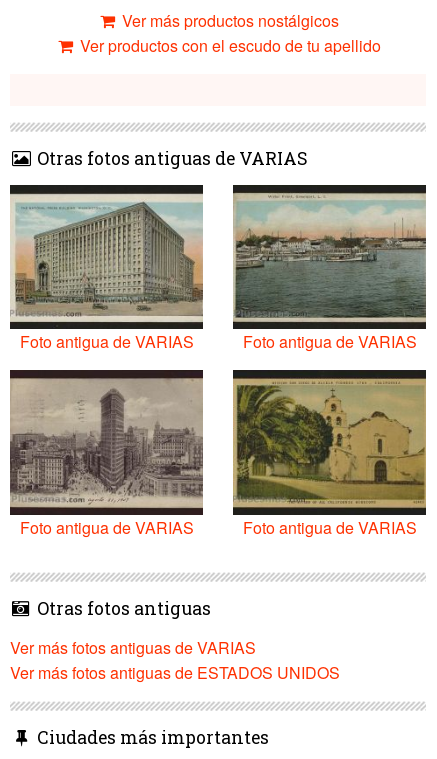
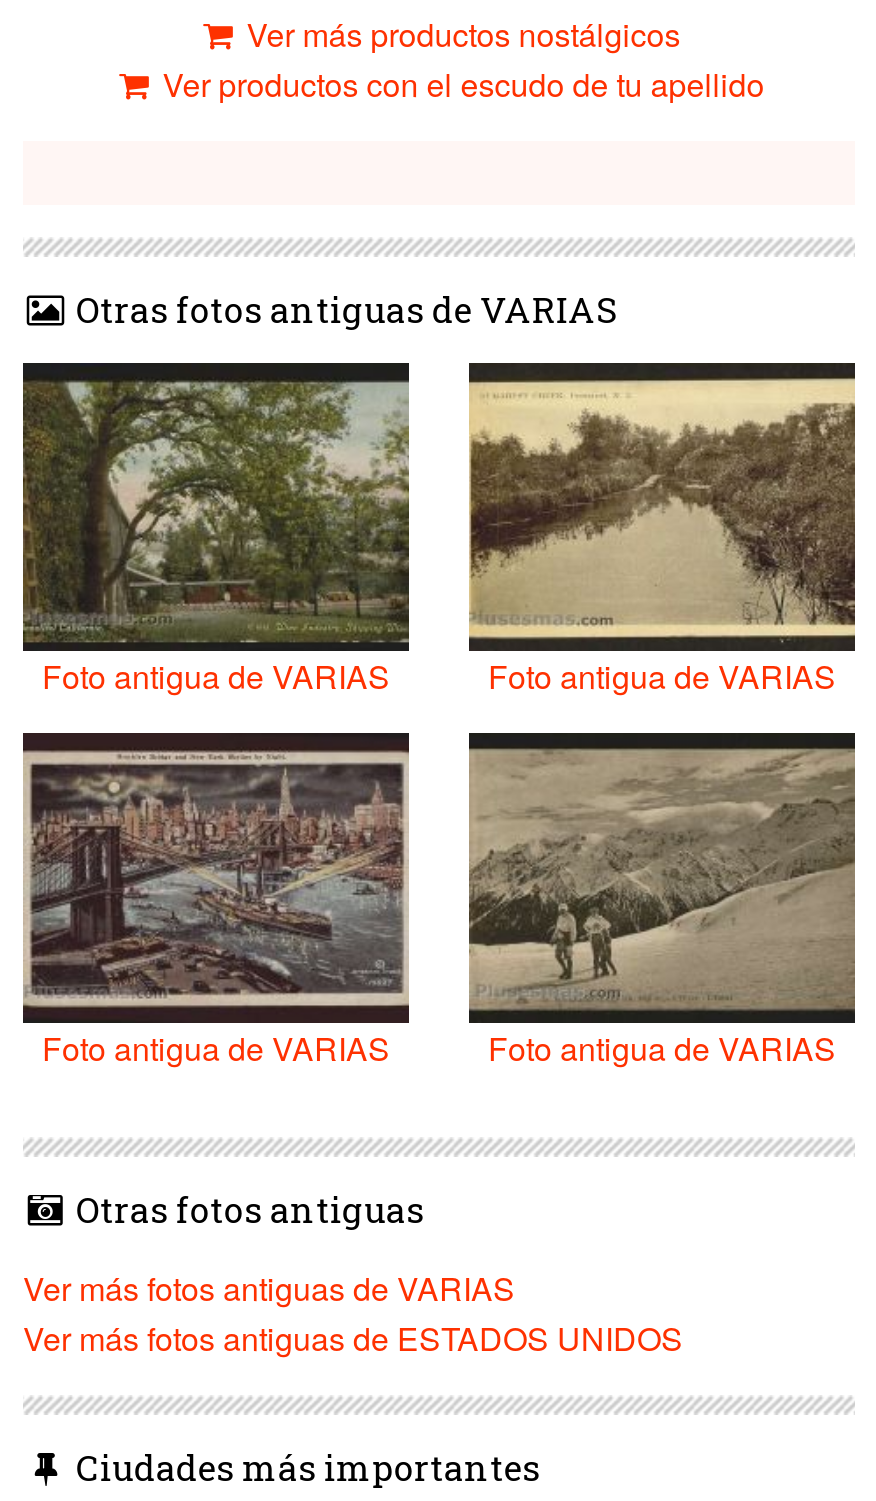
[10,193,204,324] [image] -> [21,381,411,643] [image]
[233,193,426,322] [image] -> [469,377,857,639] [image]
[10,382,203,508] [image] -> [25,755,407,1007] [image]
[232,378,426,507] [image] -> [467,749,855,1011] [image]

